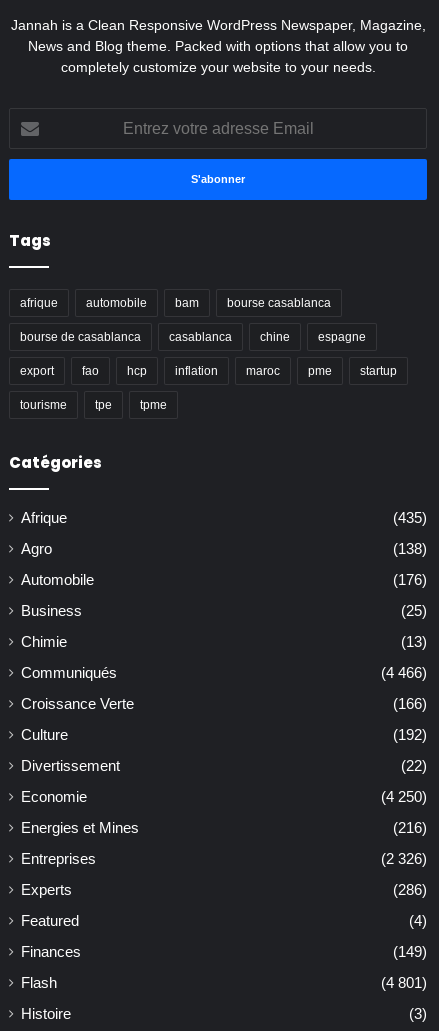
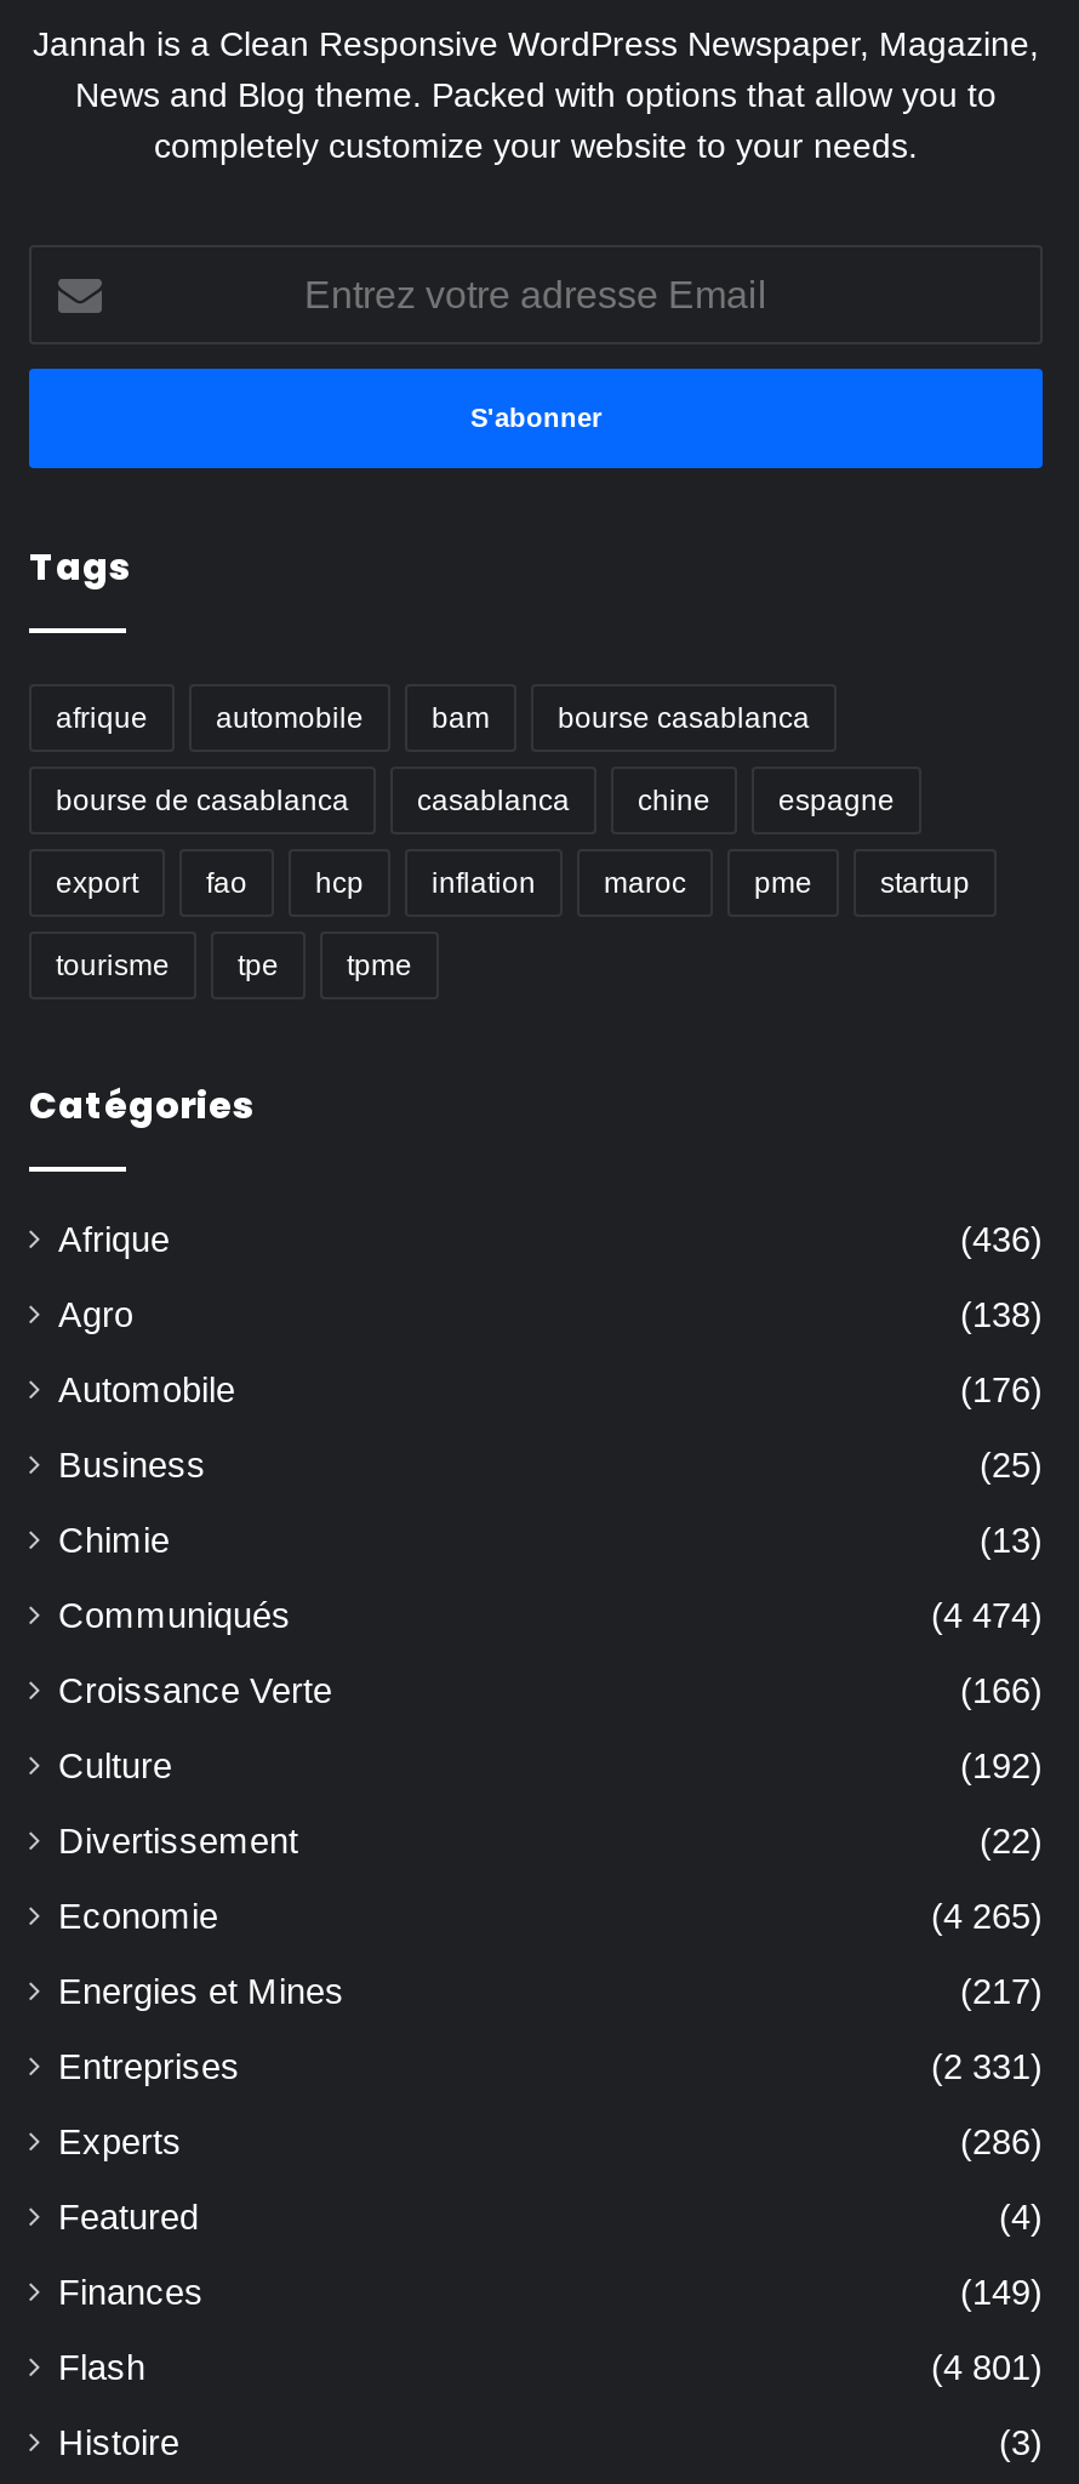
[393,510,427,526] (435) -> [960,1220,1043,1259] (436)
[381,665,427,681] (4 466) -> [931,1596,1043,1635] (4 474)
[381,789,427,805] (4 250) -> [931,1897,1043,1936] (4 265)
[393,820,427,836] (216) -> [960,1972,1043,2011] (217)
[381,851,427,867] (2 326) -> [931,2047,1043,2086] (2 331)

